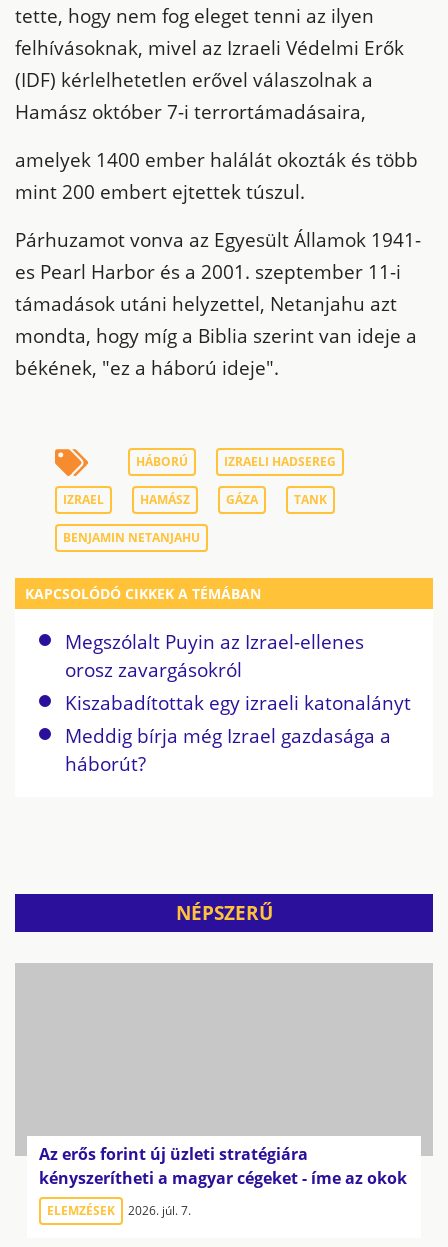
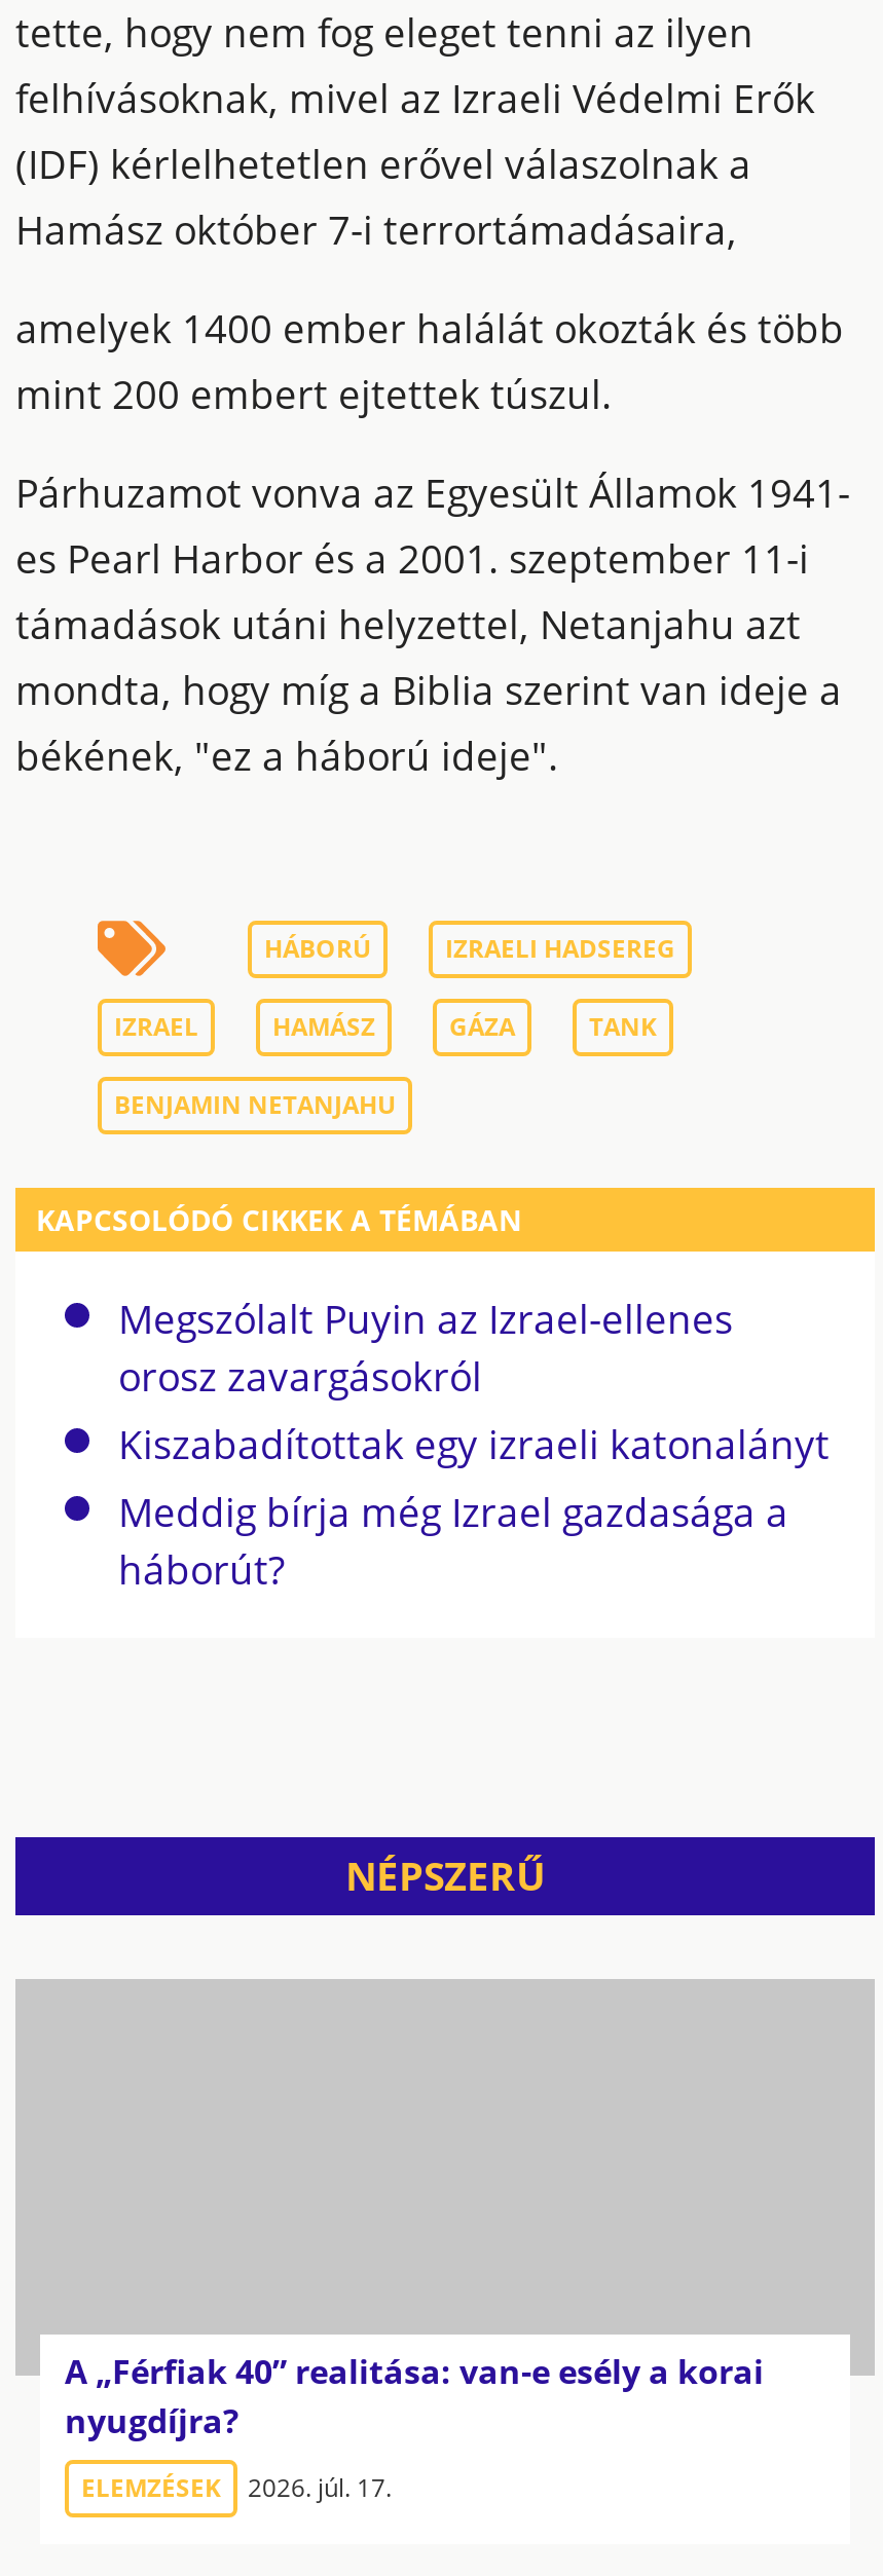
[39,1143,407,1189] Az erős forint új üzleti stratégiára | kényszerítheti a magyar cégeket - íme az okok -> [65,2350,764,2444] A „Férfiak 40” realitása: van-e esély a korai | nyugdíjra?
[47,1202,191,1219] ELEMZÉSEK 2026. júl. 7. -> [81,2471,392,2506] ELEMZÉSEK 2026. júl. 17.

